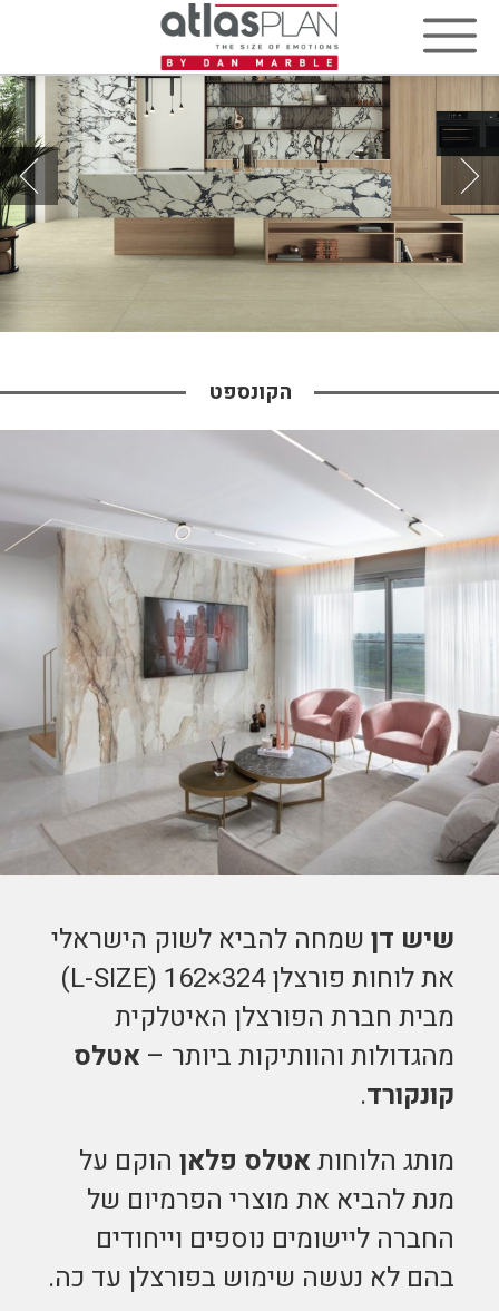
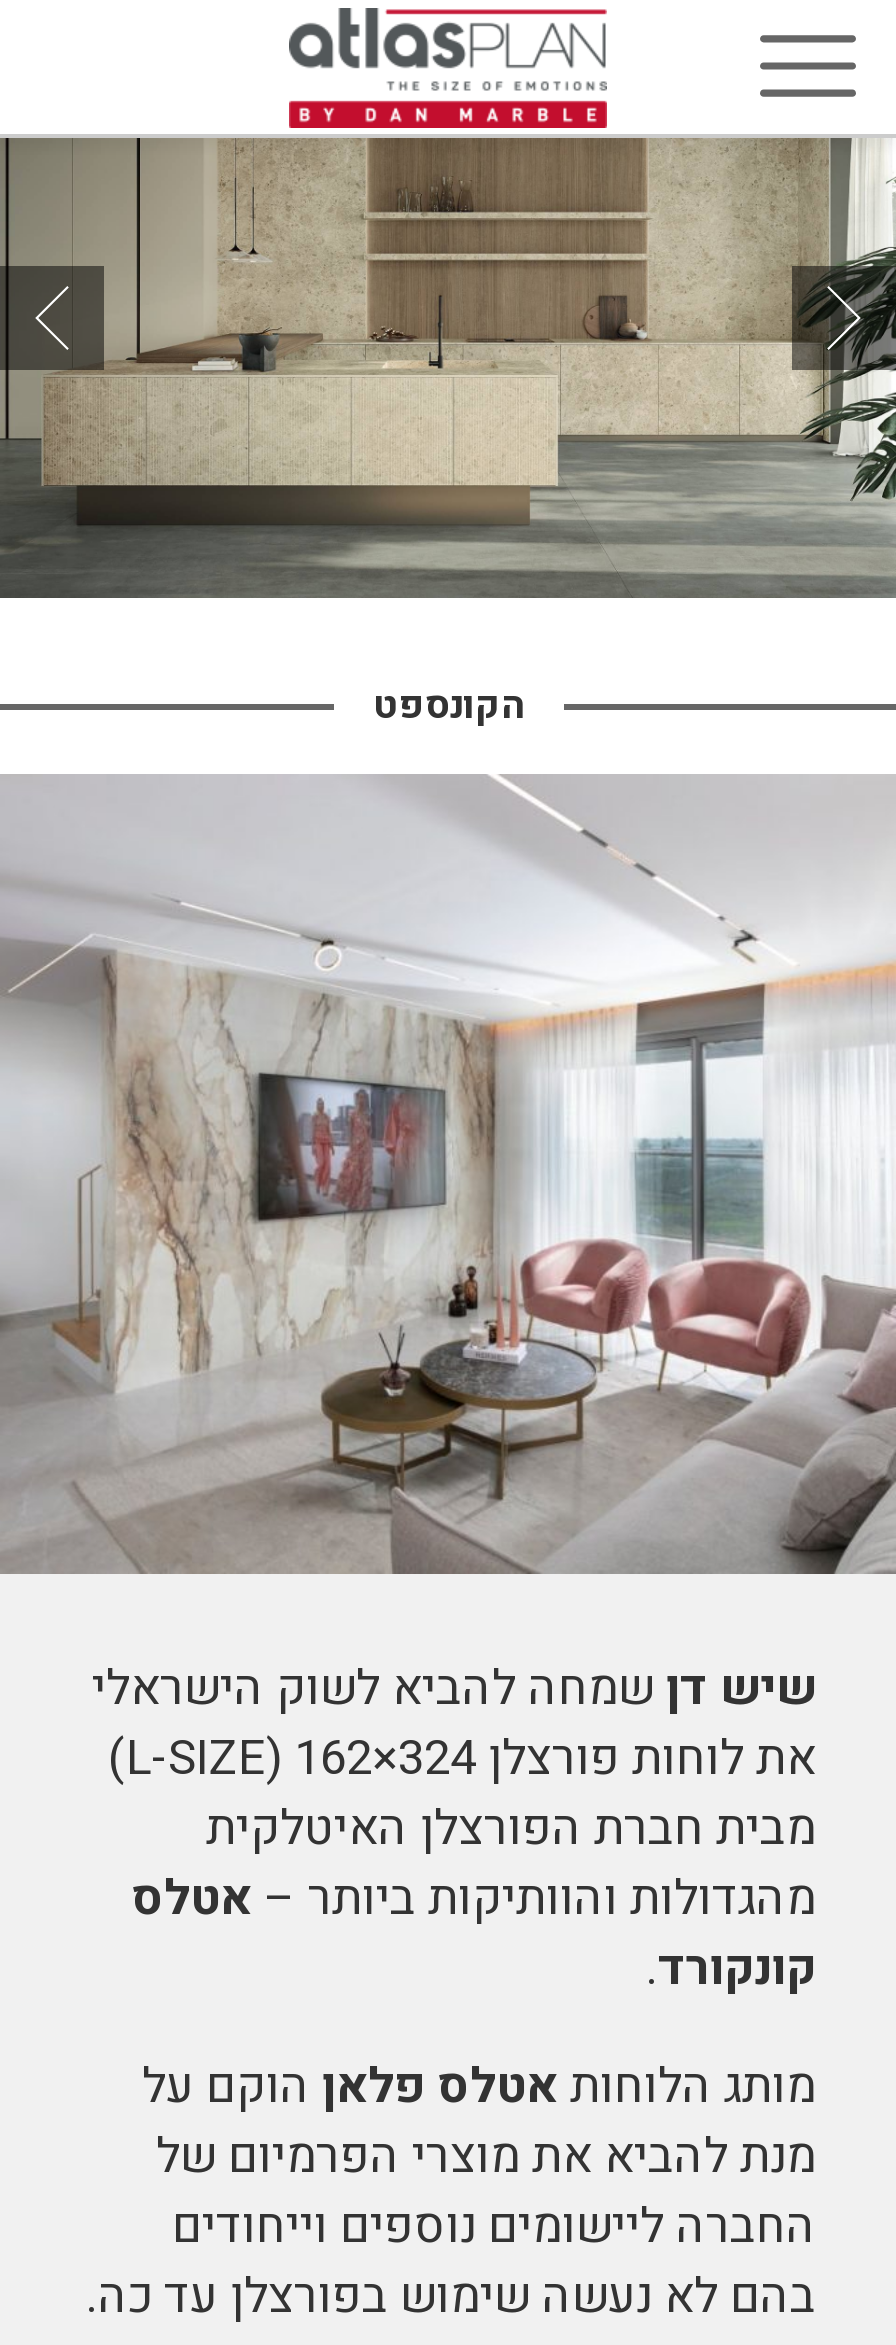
[3,75,496,332] [image] -> [6,136,890,598] [image]

